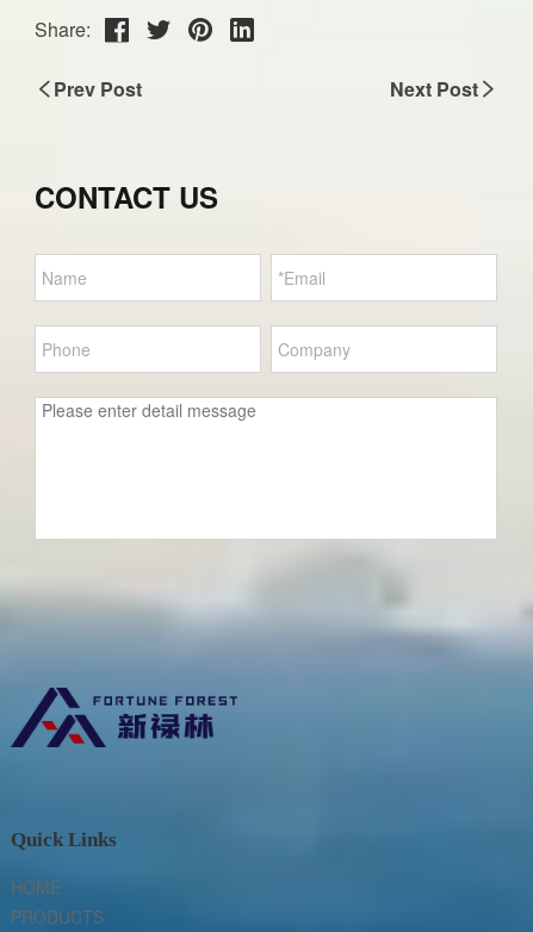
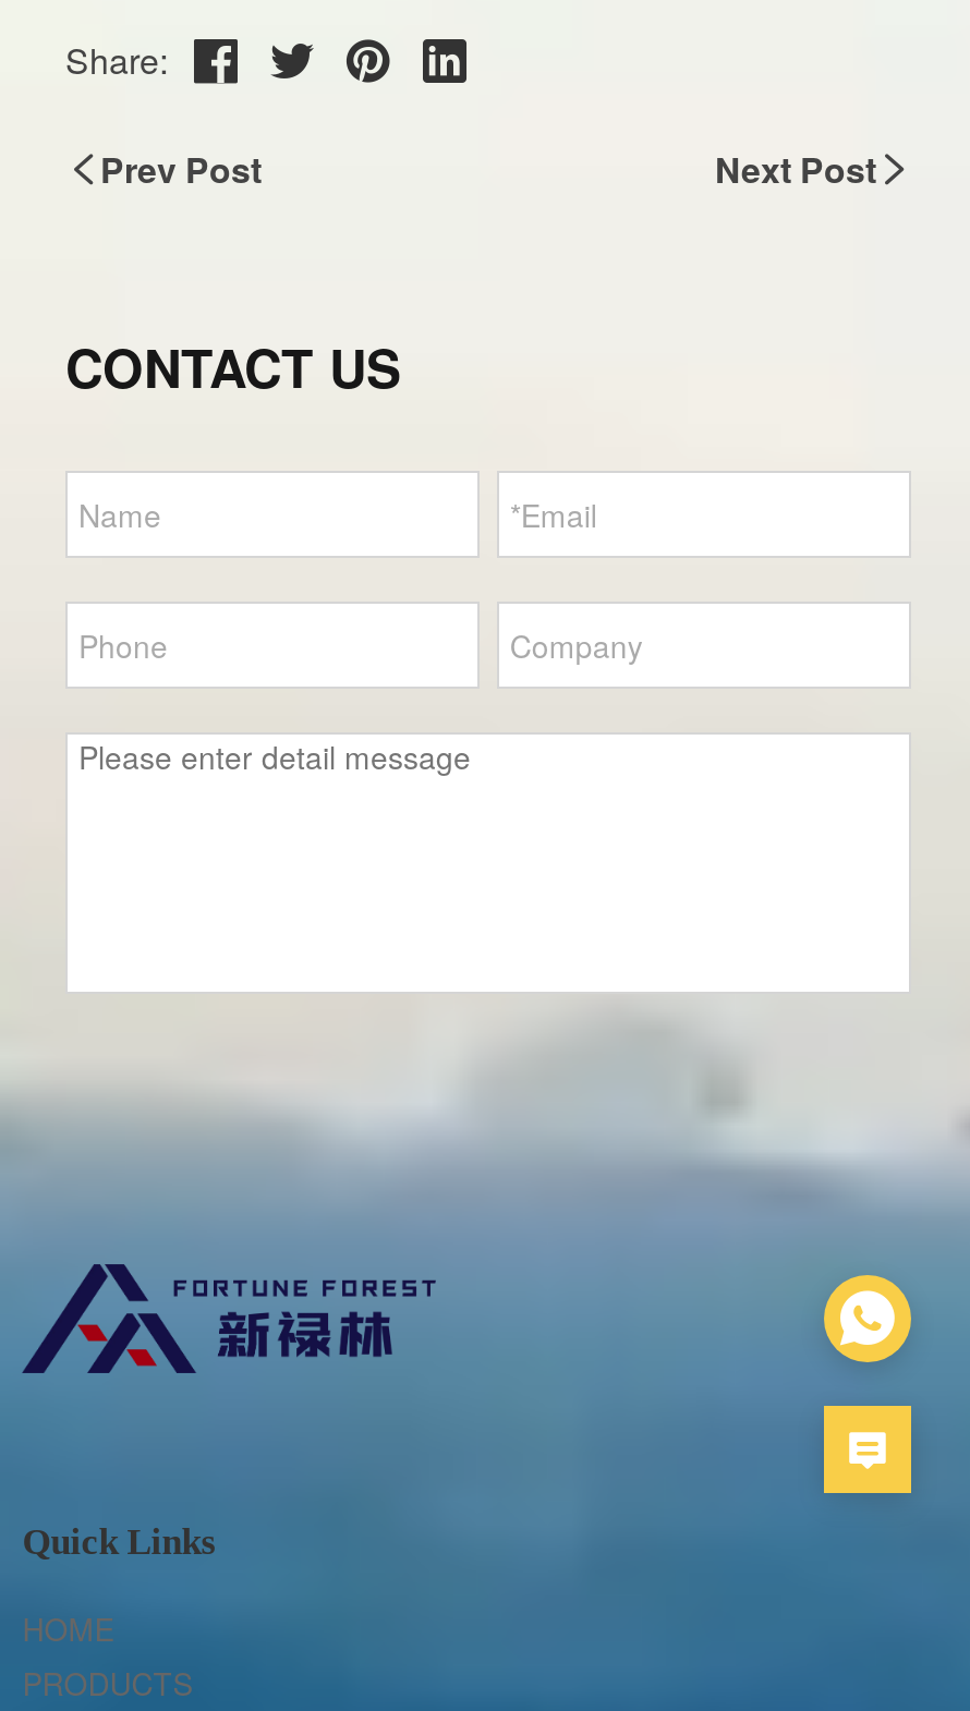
none -> [822,1273,913,1364] [image]
none -> [822,1404,913,1495] [image]

